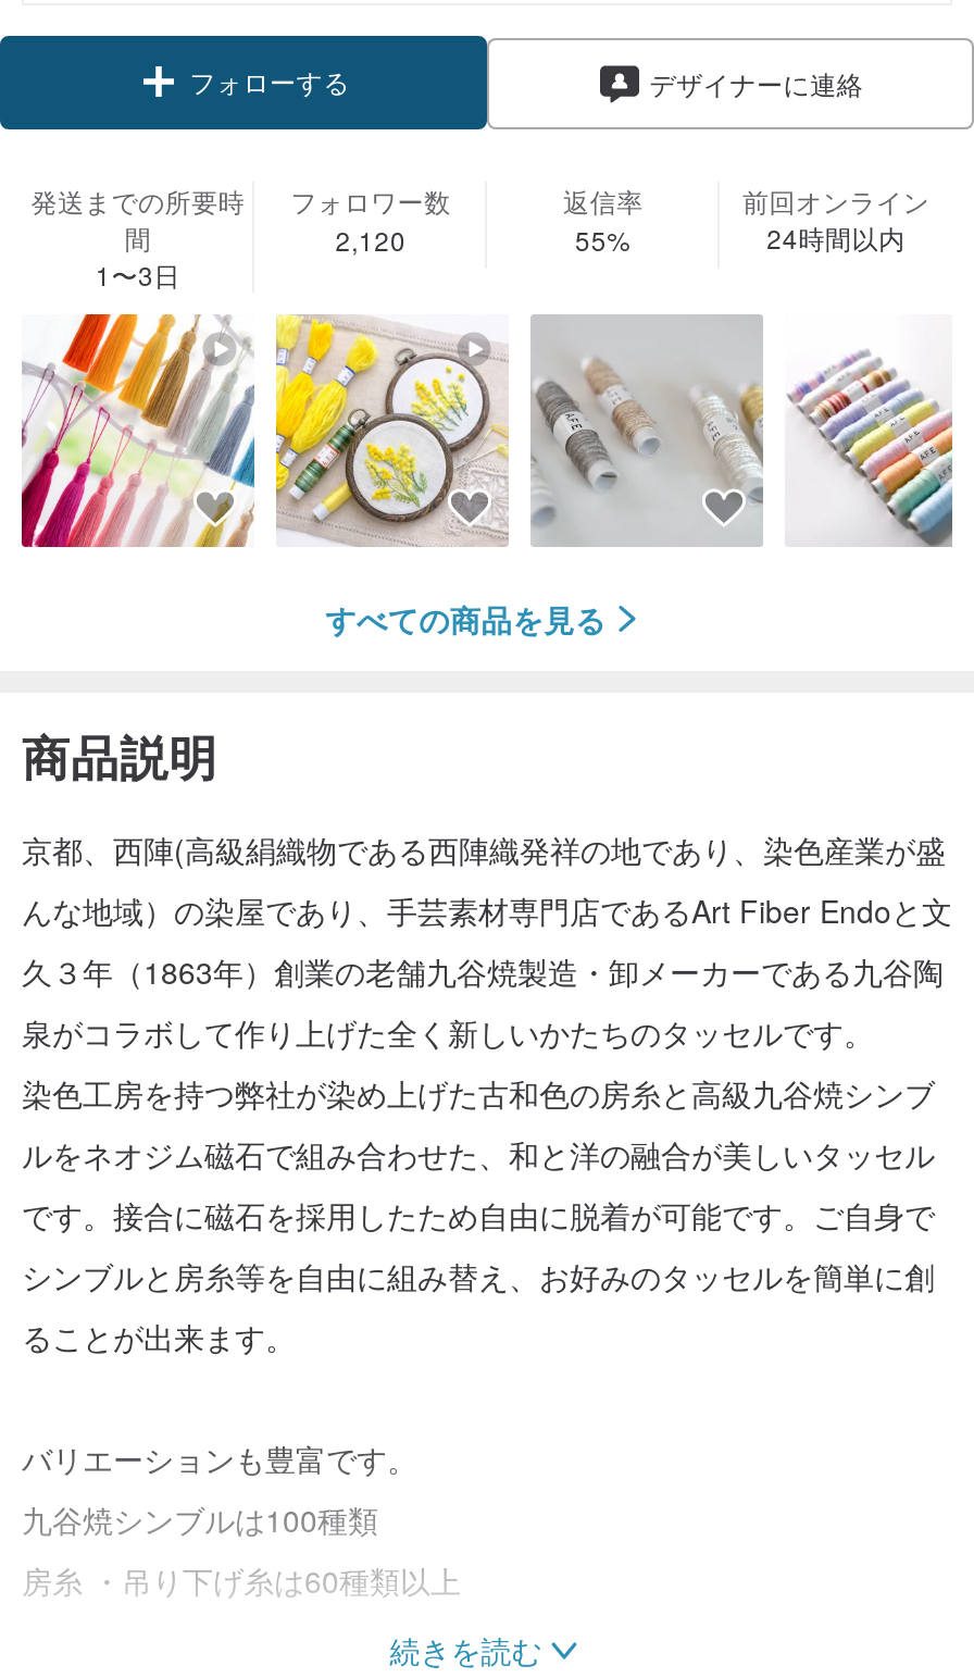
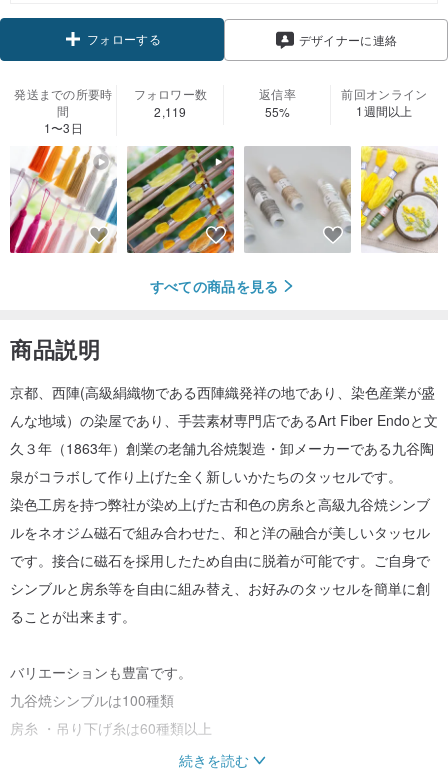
[335,220,406,257] 2,120 -> [154,103,187,120] 2,119
[767,218,905,255] 24時間以内 -> [356,102,413,119] 1週間以上
[274,314,509,547] [image] -> [126,145,235,254] [image]
[785,316,952,547] [image] -> [360,145,439,252] [image]

